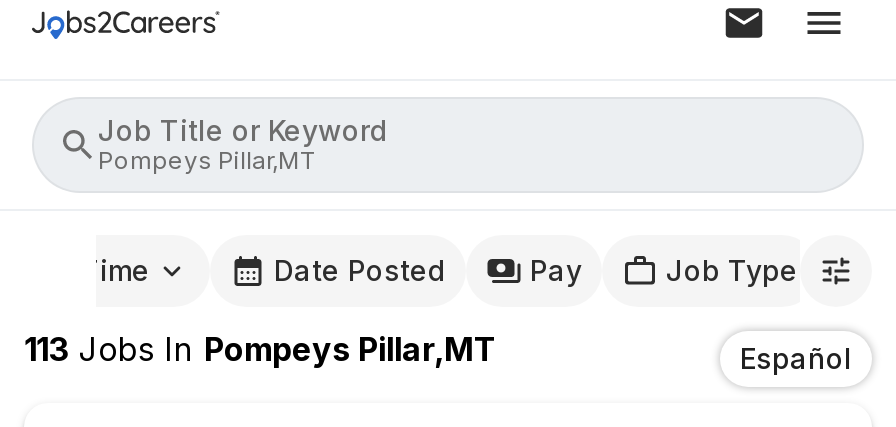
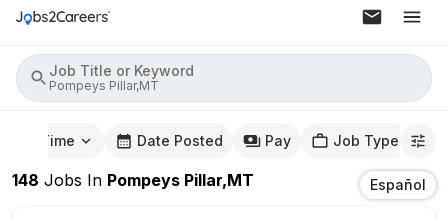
[24,329,498,369] 113 Jobs In Pompeys Pillar,MT -> [12,170,254,190] 148 Jobs In Pompeys Pillar,MT

